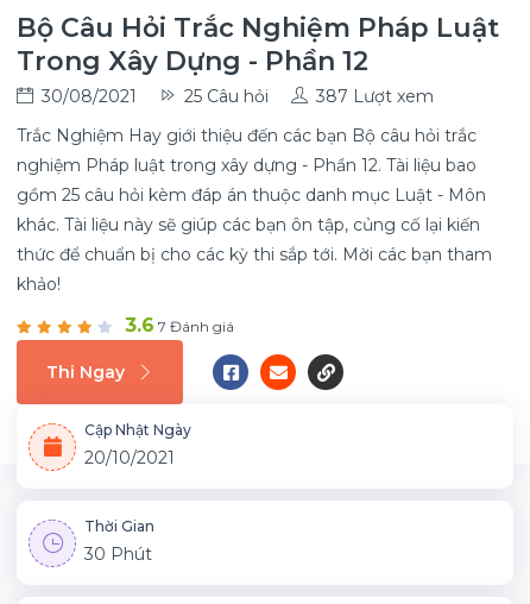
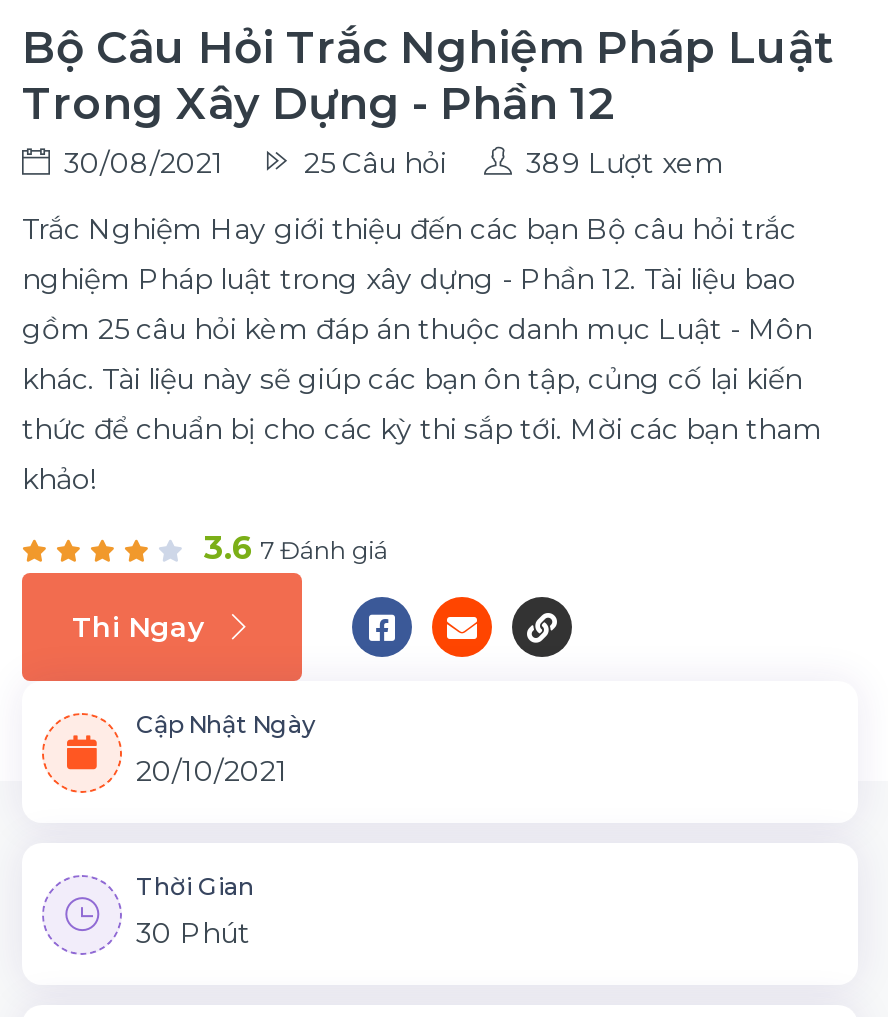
[316,86,434,107] 387 Lượt xem -> [526,145,724,181] 389 Lượt xem

